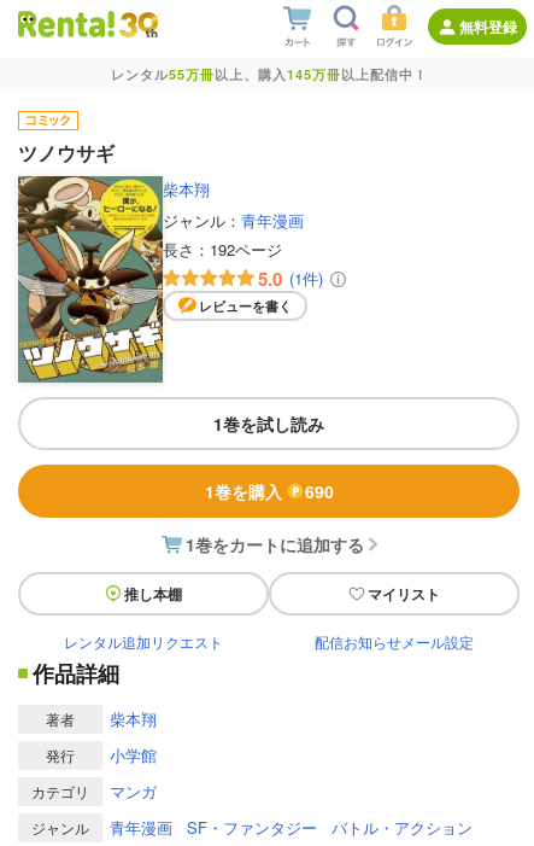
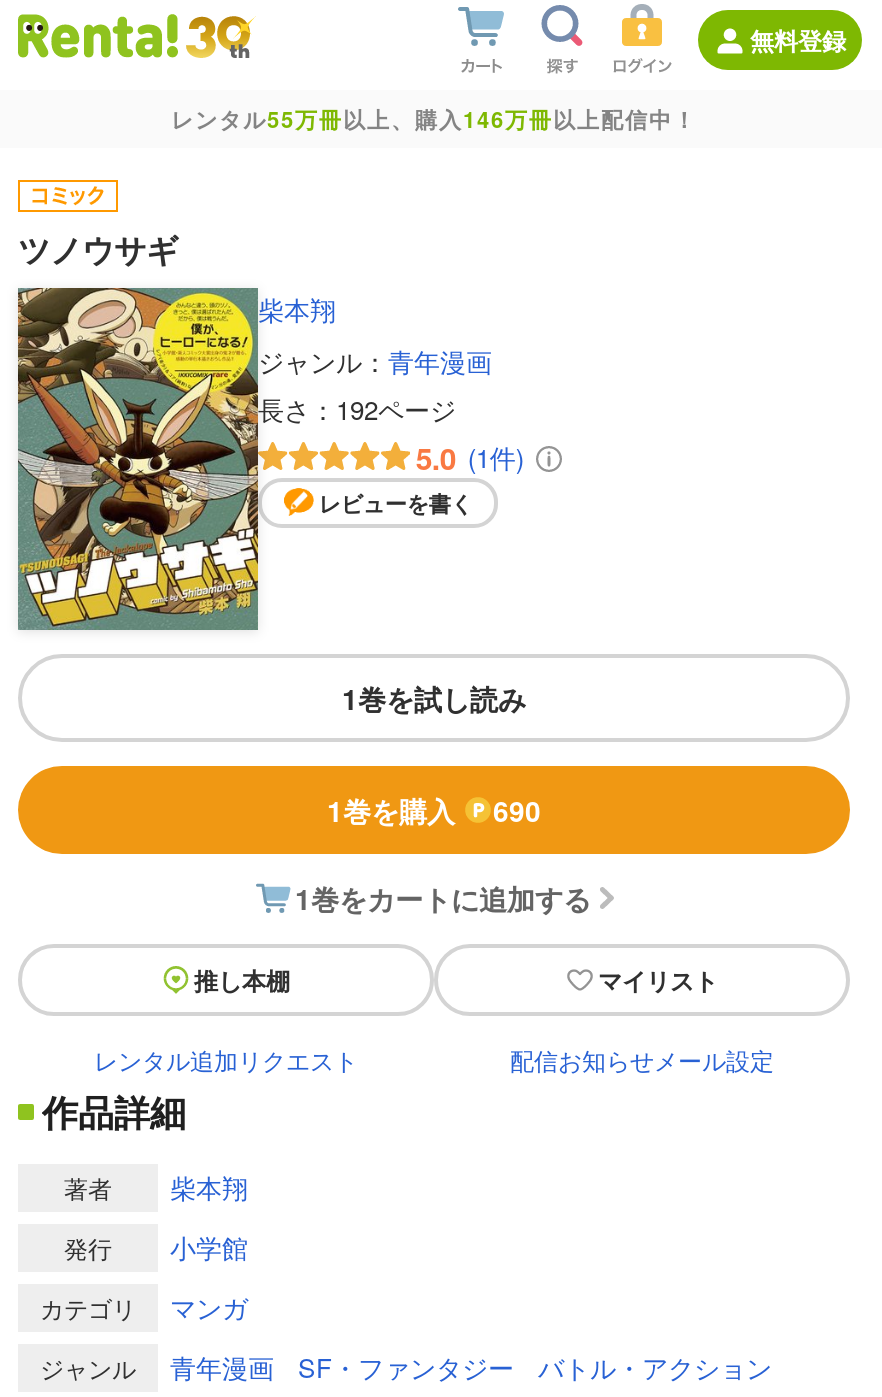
[110,65,427,83] レンタル55万冊以上、購入145万冊以上配信中！ -> [171,104,697,134] レンタル55万冊以上、購入146万冊以上配信中！

